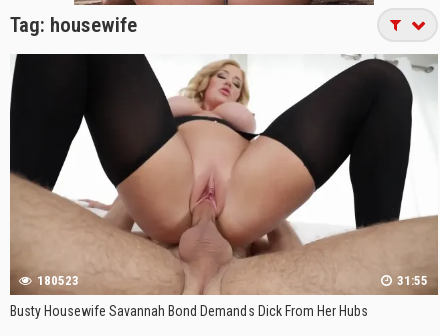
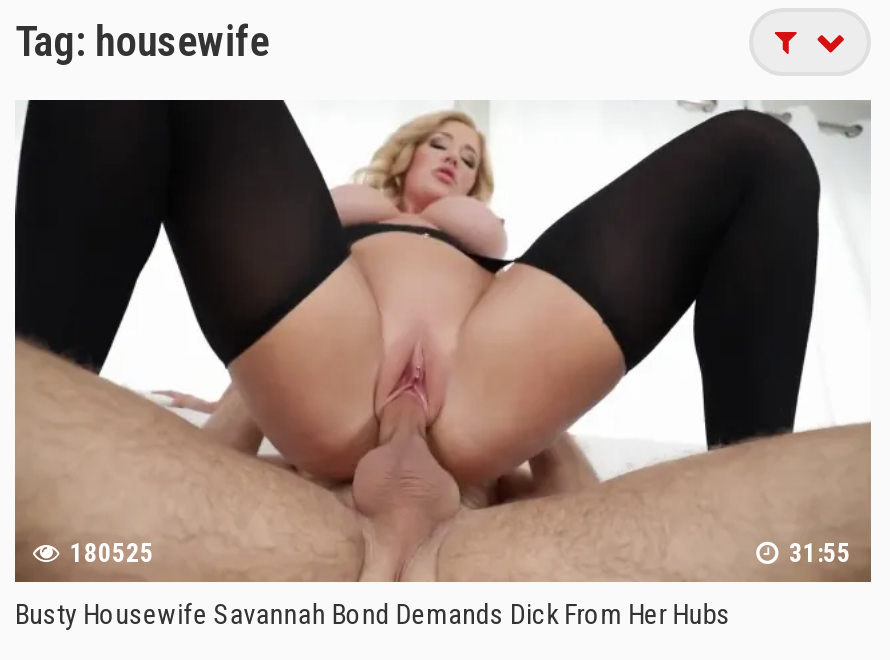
[34,273,79,288] 180523 -> [64,538,154,568] 180525

